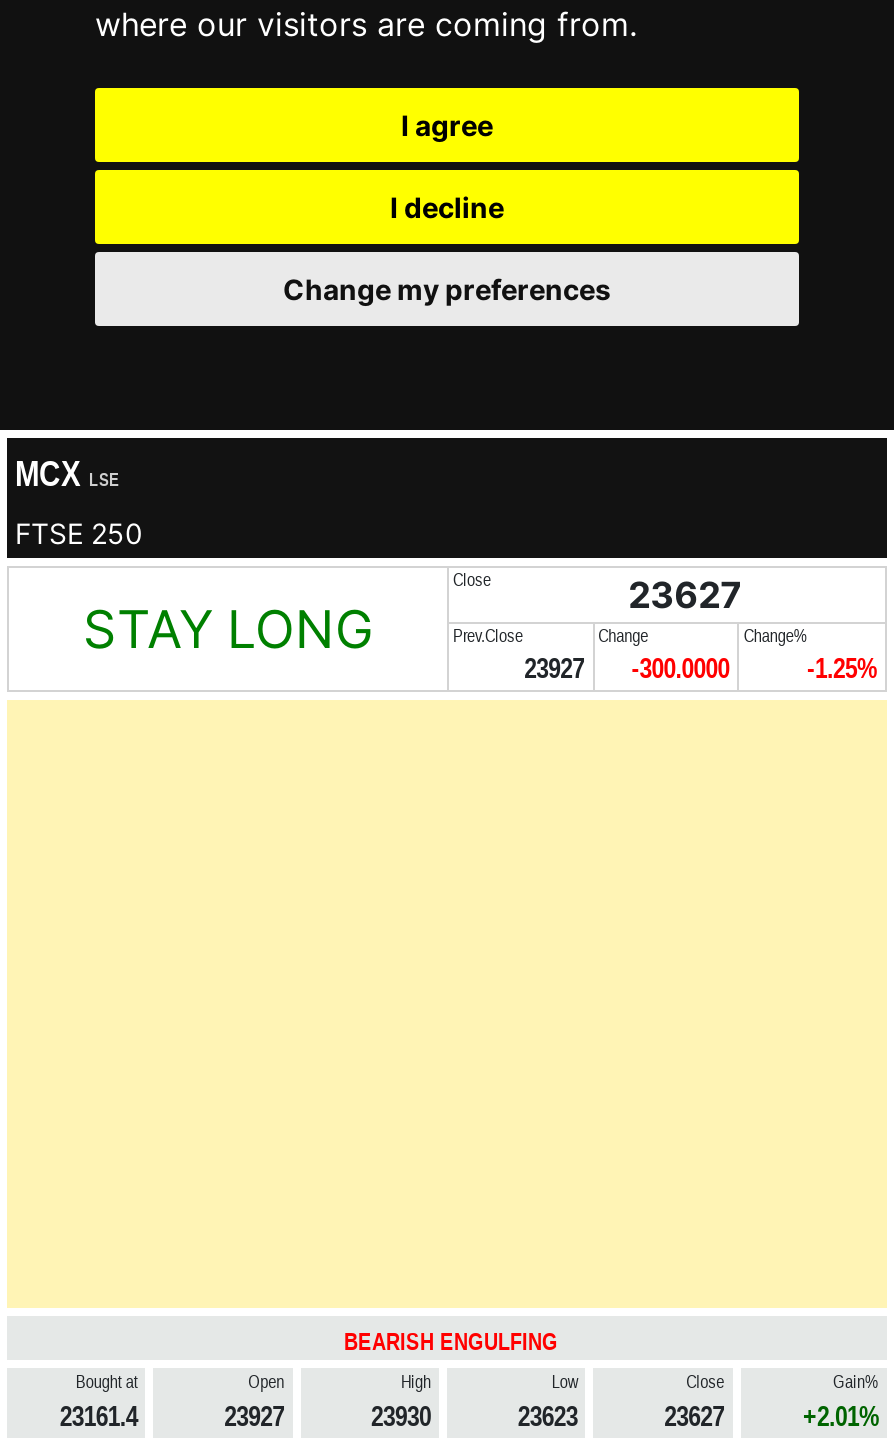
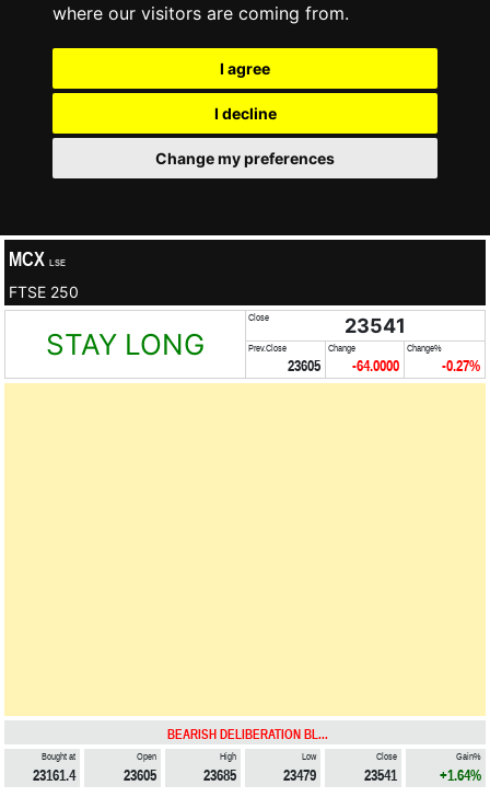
[628,574,742,616] 23627 -> [345,314,406,337] 23541
[524,652,584,684] 23927 -> [287,357,320,374] 23605
[632,652,730,684] -300.0000 -> [353,357,400,374] -64.0000
[807,652,877,684] -1.25% -> [442,357,480,374] -0.27%
[344,1328,558,1356] BEARISH ENGULFING -> [167,727,328,742] BEARISH DELIBERATION BL...
[224,1400,284,1432] 23927 -> [123,766,156,784] 23605
[371,1400,431,1432] 23930 -> [203,766,236,784] 23685
[518,1400,578,1432] 23623 -> [284,766,316,784] 23479
[664,1400,724,1432] 23627 -> [364,766,397,784] 23541
[803,1400,879,1432] +2.01% -> [440,766,481,784] +1.64%

